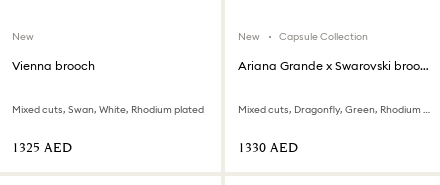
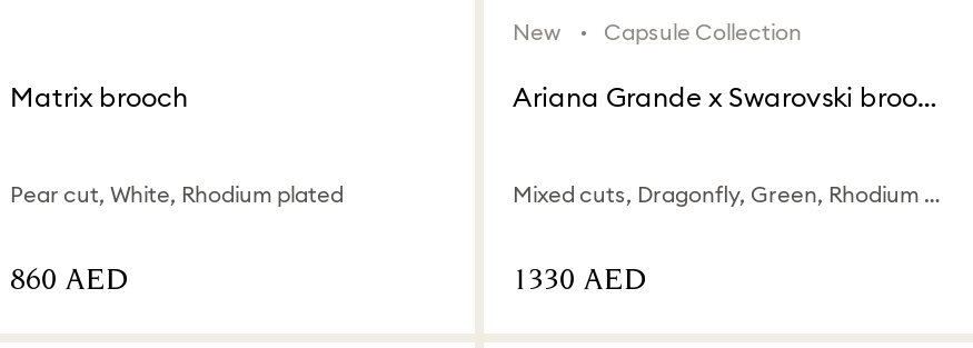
[12,30,204,158] New | Vienna brooch | Mixed cuts, Swan, White, Rhodium plated | 1325 AED -> [10,80,344,302] Matrix brooch | Pear cut, White, Rhodium plated | 860 AED

